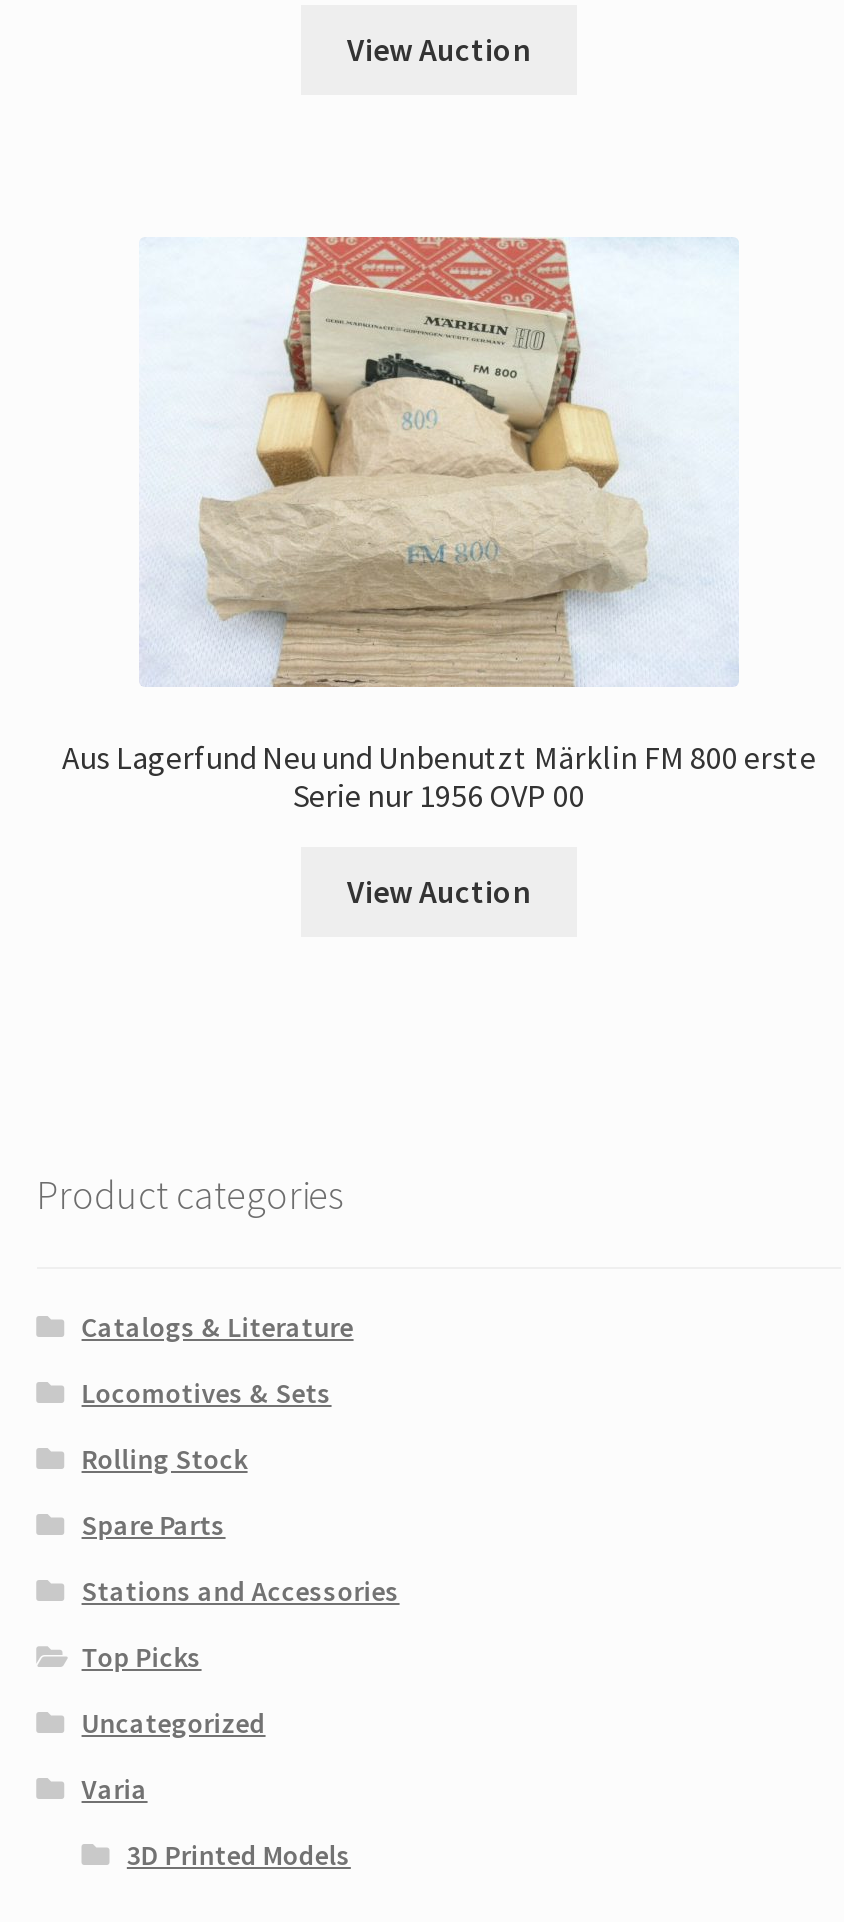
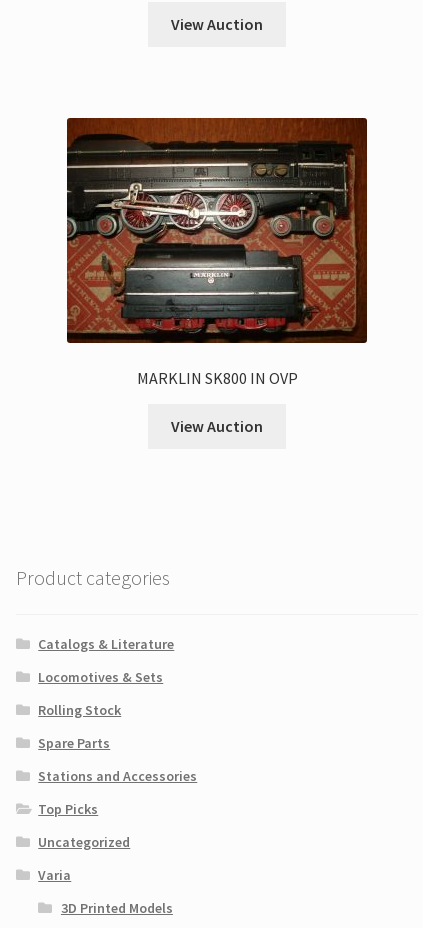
[62,235,816,815] [image] | Aus Lagerfund Neu und Unbenutzt Märklin FM 800 erste | Serie nur 1956 OVP 00 -> [66,117,368,388] [image] | MARKLIN SK800 IN OVP

